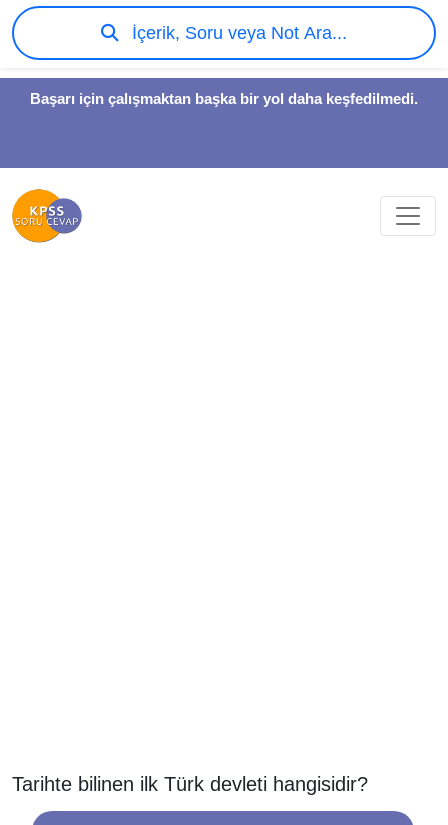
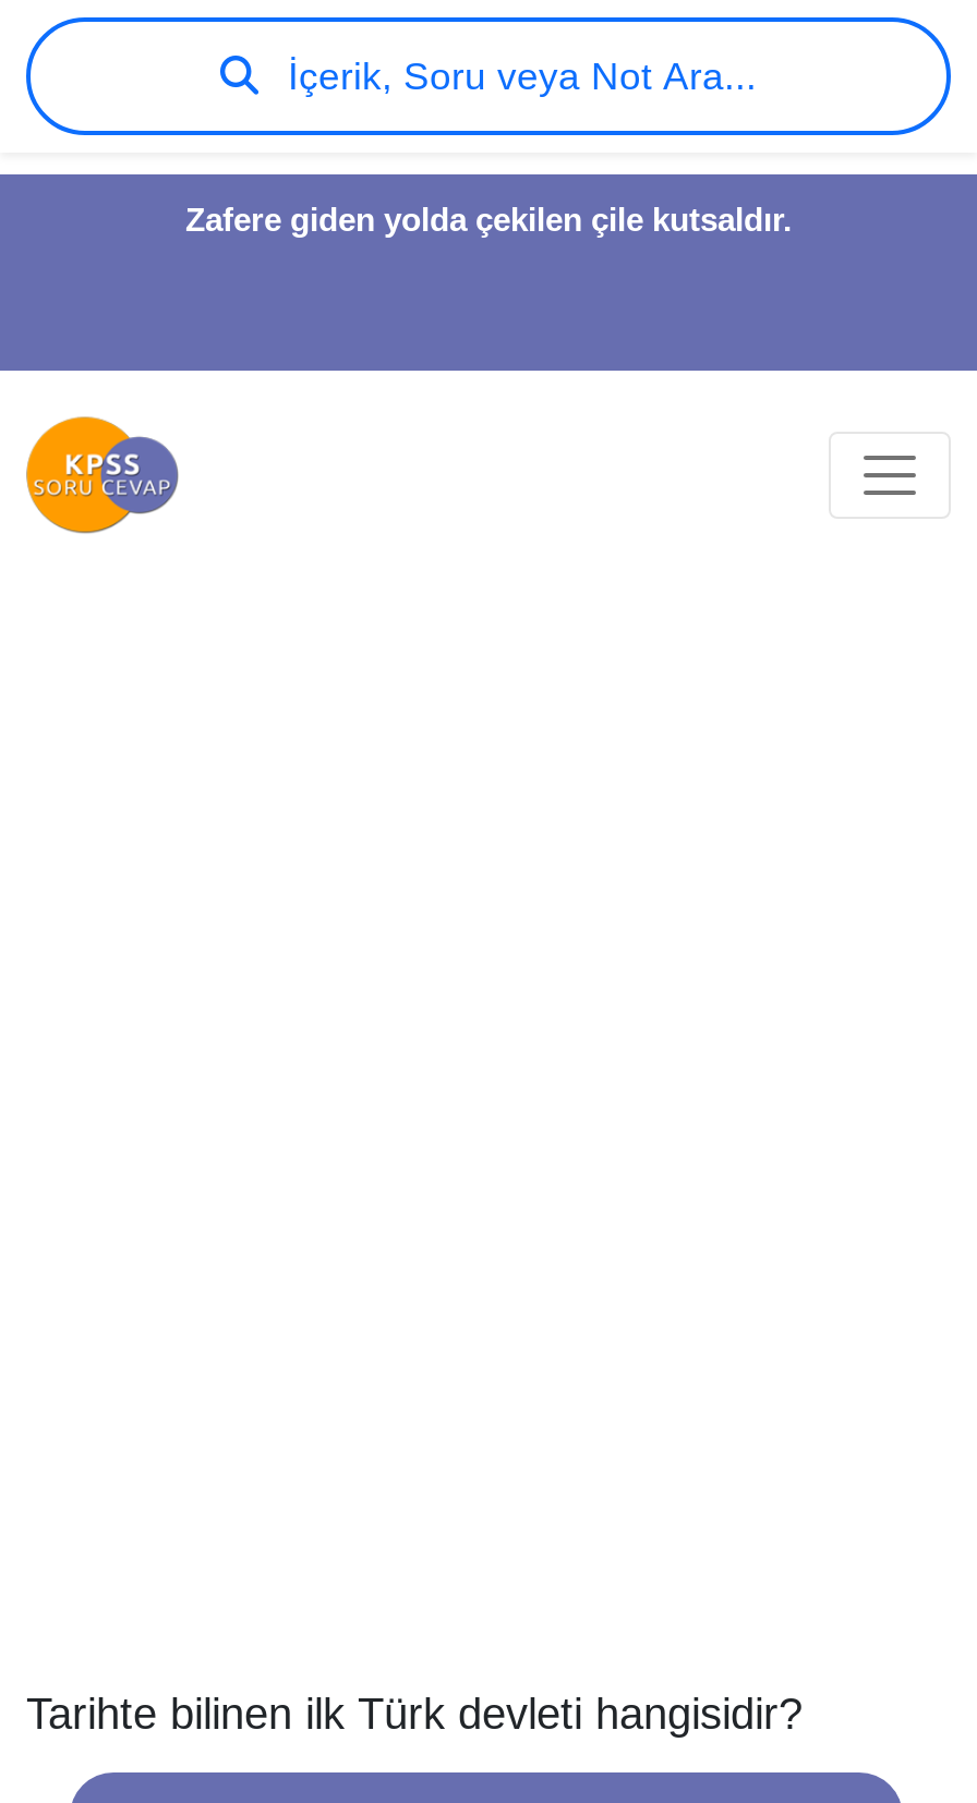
[30,90,418,107] Başarı için çalışmaktan başka bir yol daha keşfedilmedi. -> [185,201,792,238] Zafere giden yolda çekilen çile kutsaldır.

